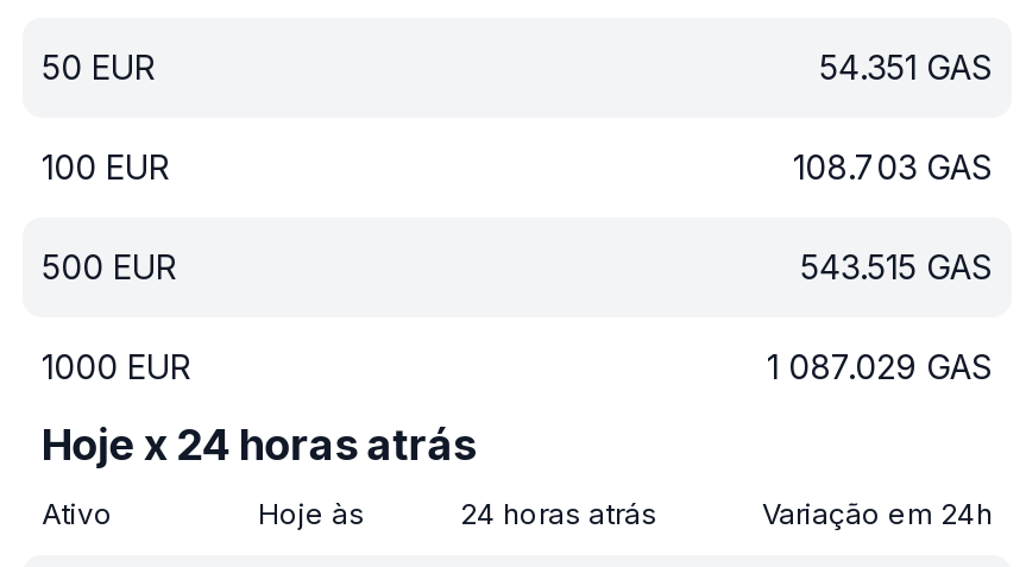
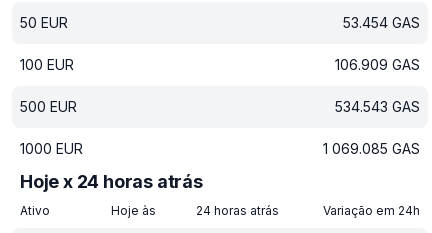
[819,46,993,87] 54.351 GAS -> [343,14,420,31] 53.454 GAS
[793,146,993,187] 108.703 GAS -> [335,56,420,73] 106.909 GAS
[800,246,993,286] 543.515 GAS -> [335,98,420,115] 534.543 GAS
[767,346,993,386] 1 087.029 GAS -> [323,140,420,157] 1 069.085 GAS

